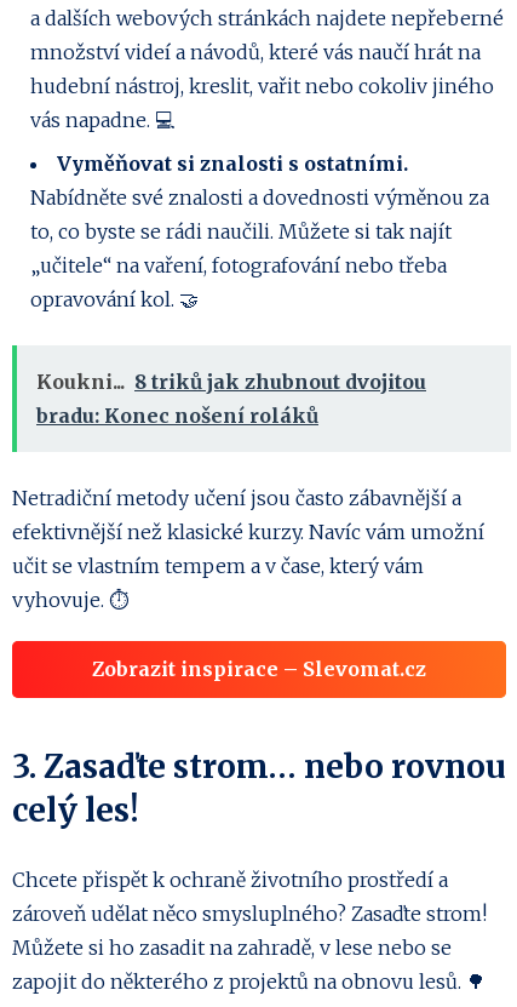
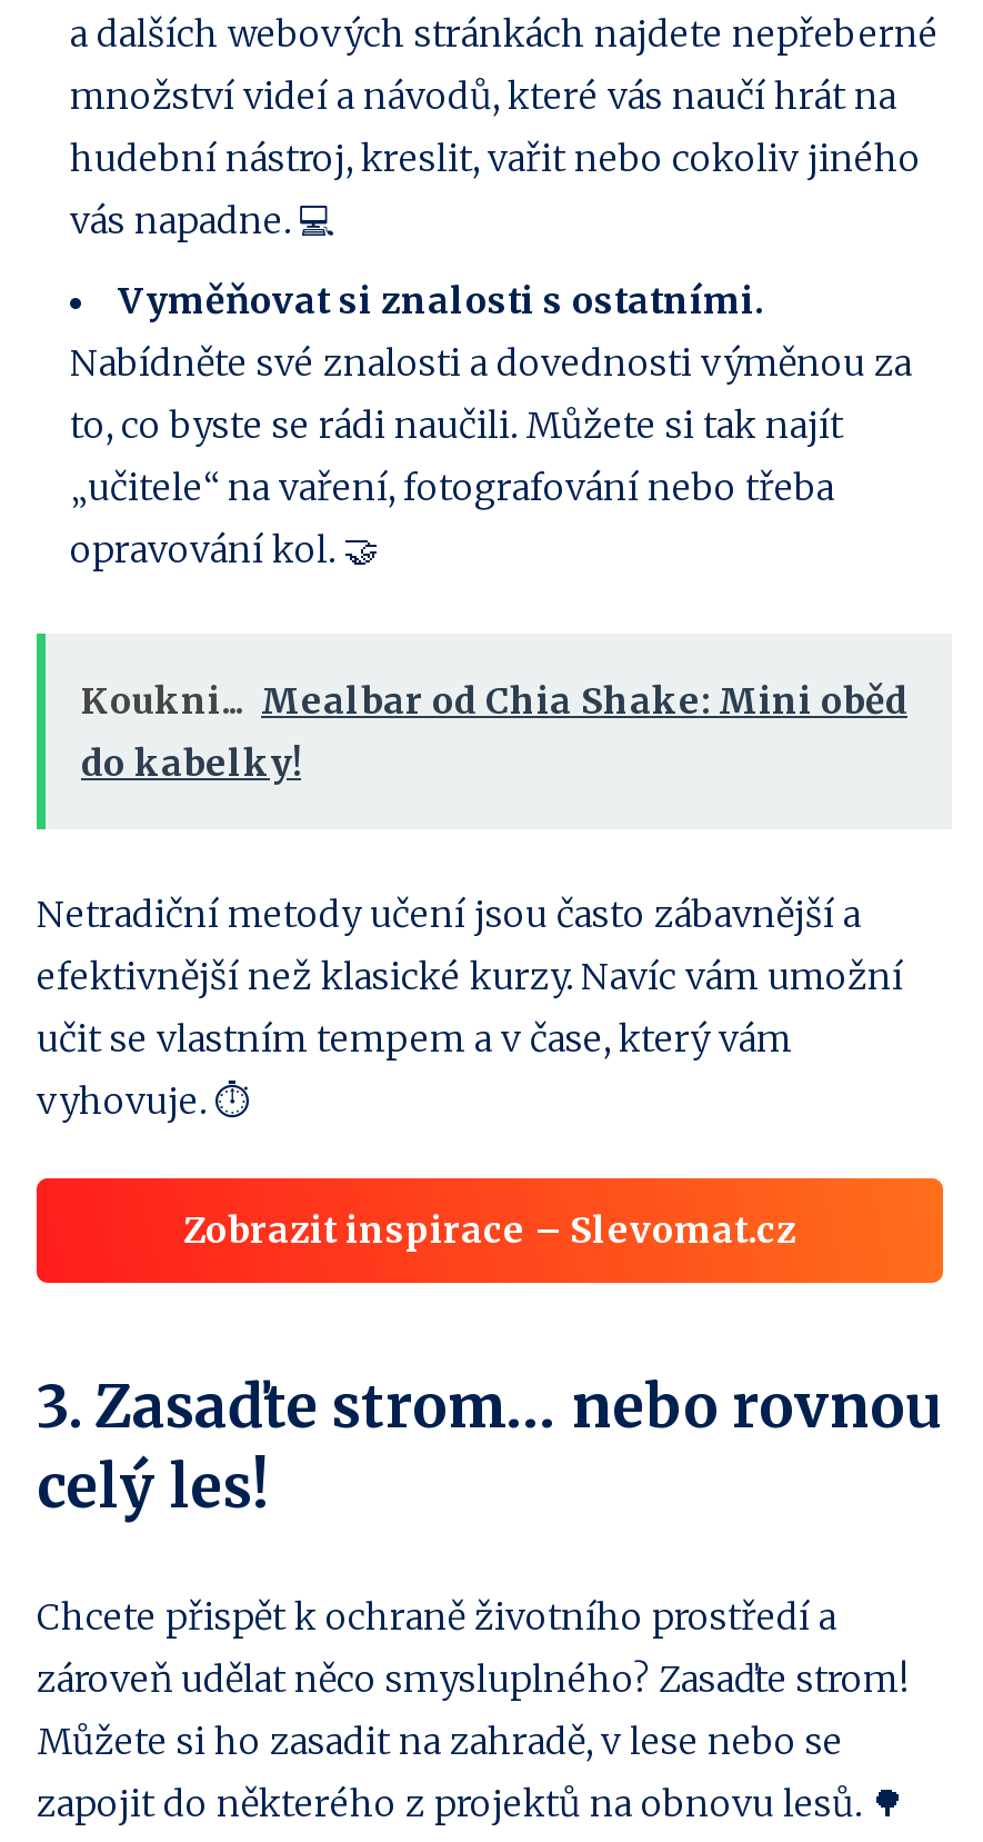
[36,369,426,427] Koukni... 8 triků jak zhubnout dvojitou | bradu: Konec nošení roláků -> [81,677,907,784] Koukni... Mealbar od Chia Shake: Mini oběd | do kabelky!

